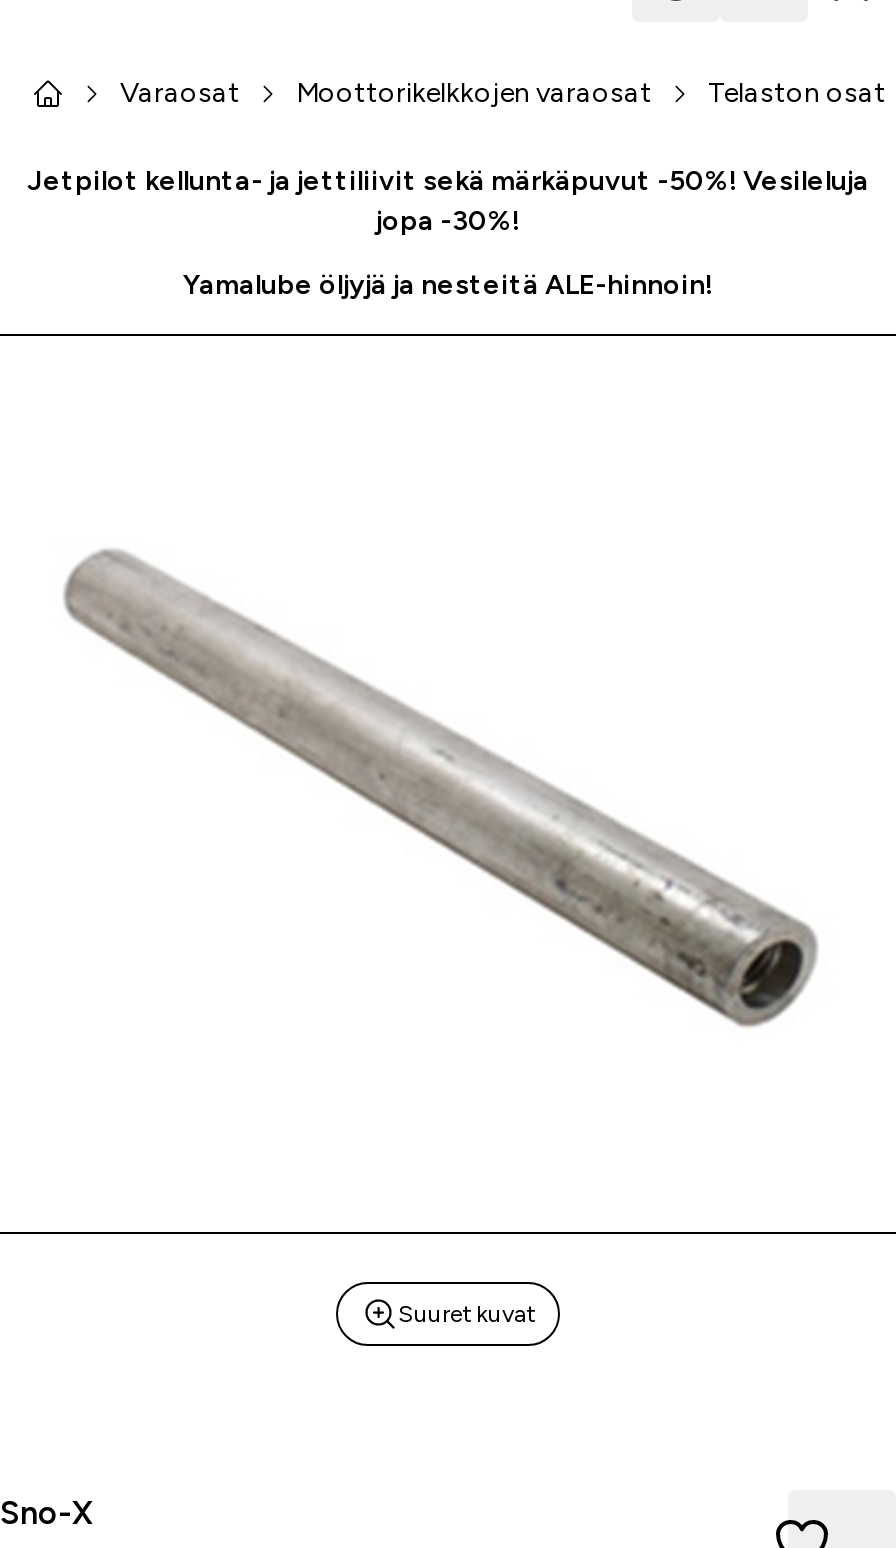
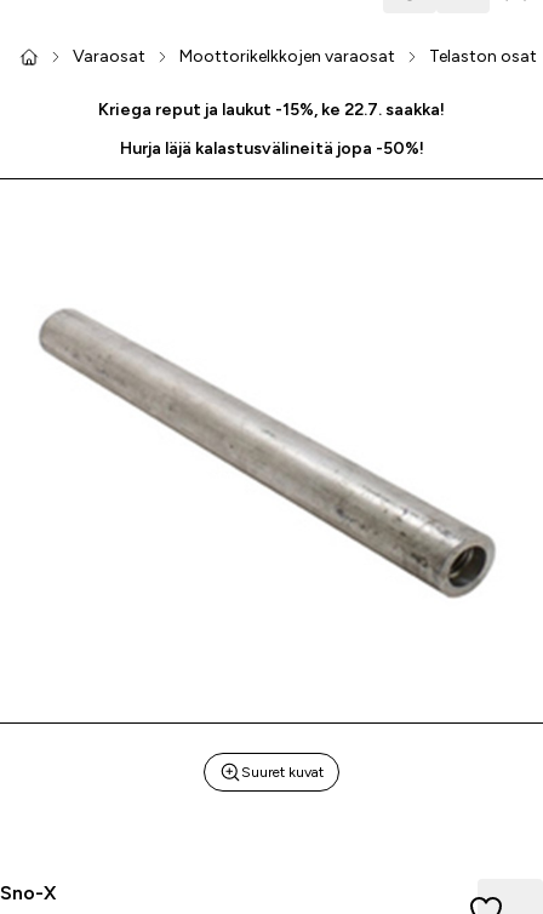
[27,164,869,238] Jetpilot kellunta- ja jettiliivit sekä märkäpuvut -50%! Vesileluja | jopa -30%! -> [98,99,445,120] Kriega reput ja laukut -15%, ke 22.7. saakka!
[183,268,713,302] Yamalube öljyjä ja nesteitä ALE-hinnoin! -> [119,138,424,159] Hurja läjä kalastusvälineitä jopa -50%!

